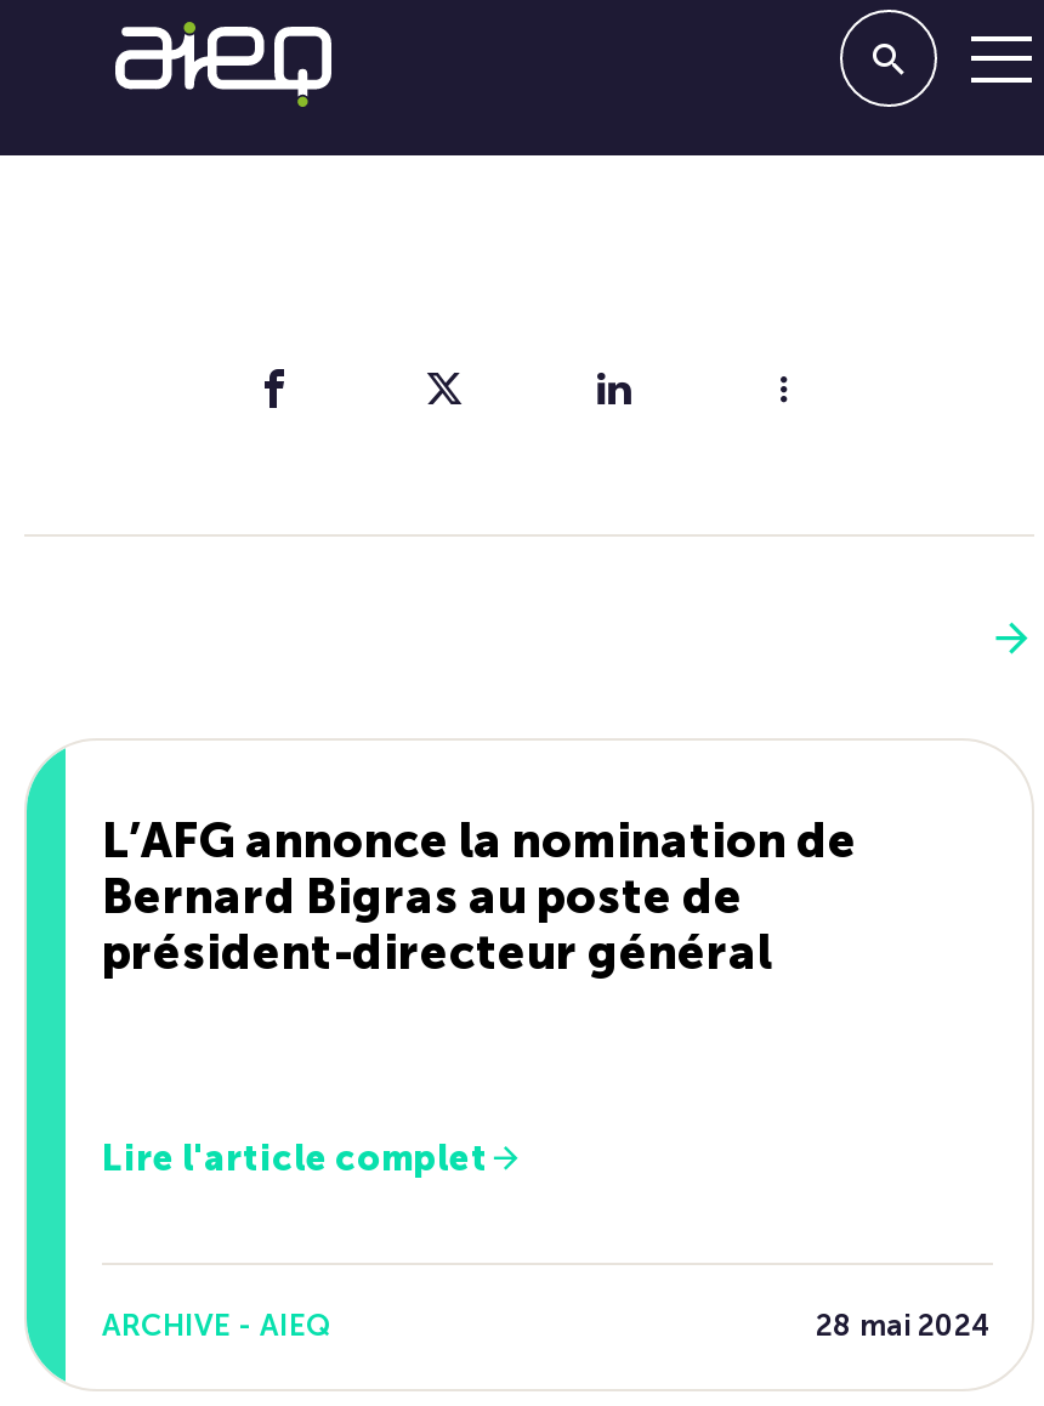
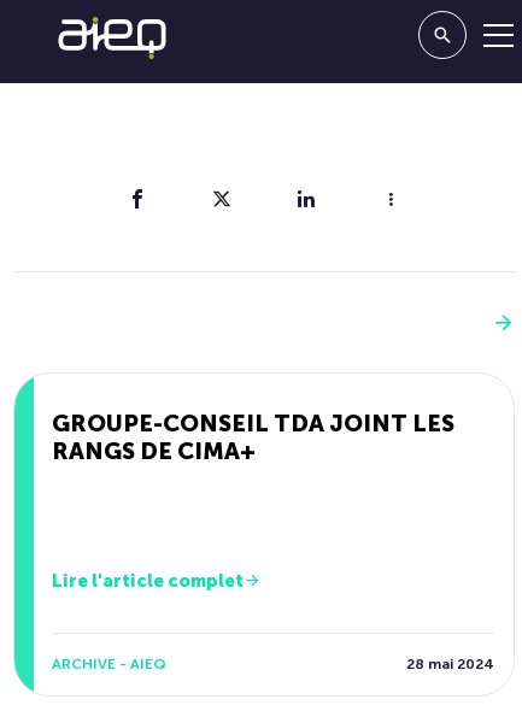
[102,813,857,981] L’AFG annonce la nomination de | Bernard Bigras au poste de | président-directeur général -> [52,410,454,465] GROUPE-CONSEIL TDA JOINT LES | RANGS DE CIMA+

